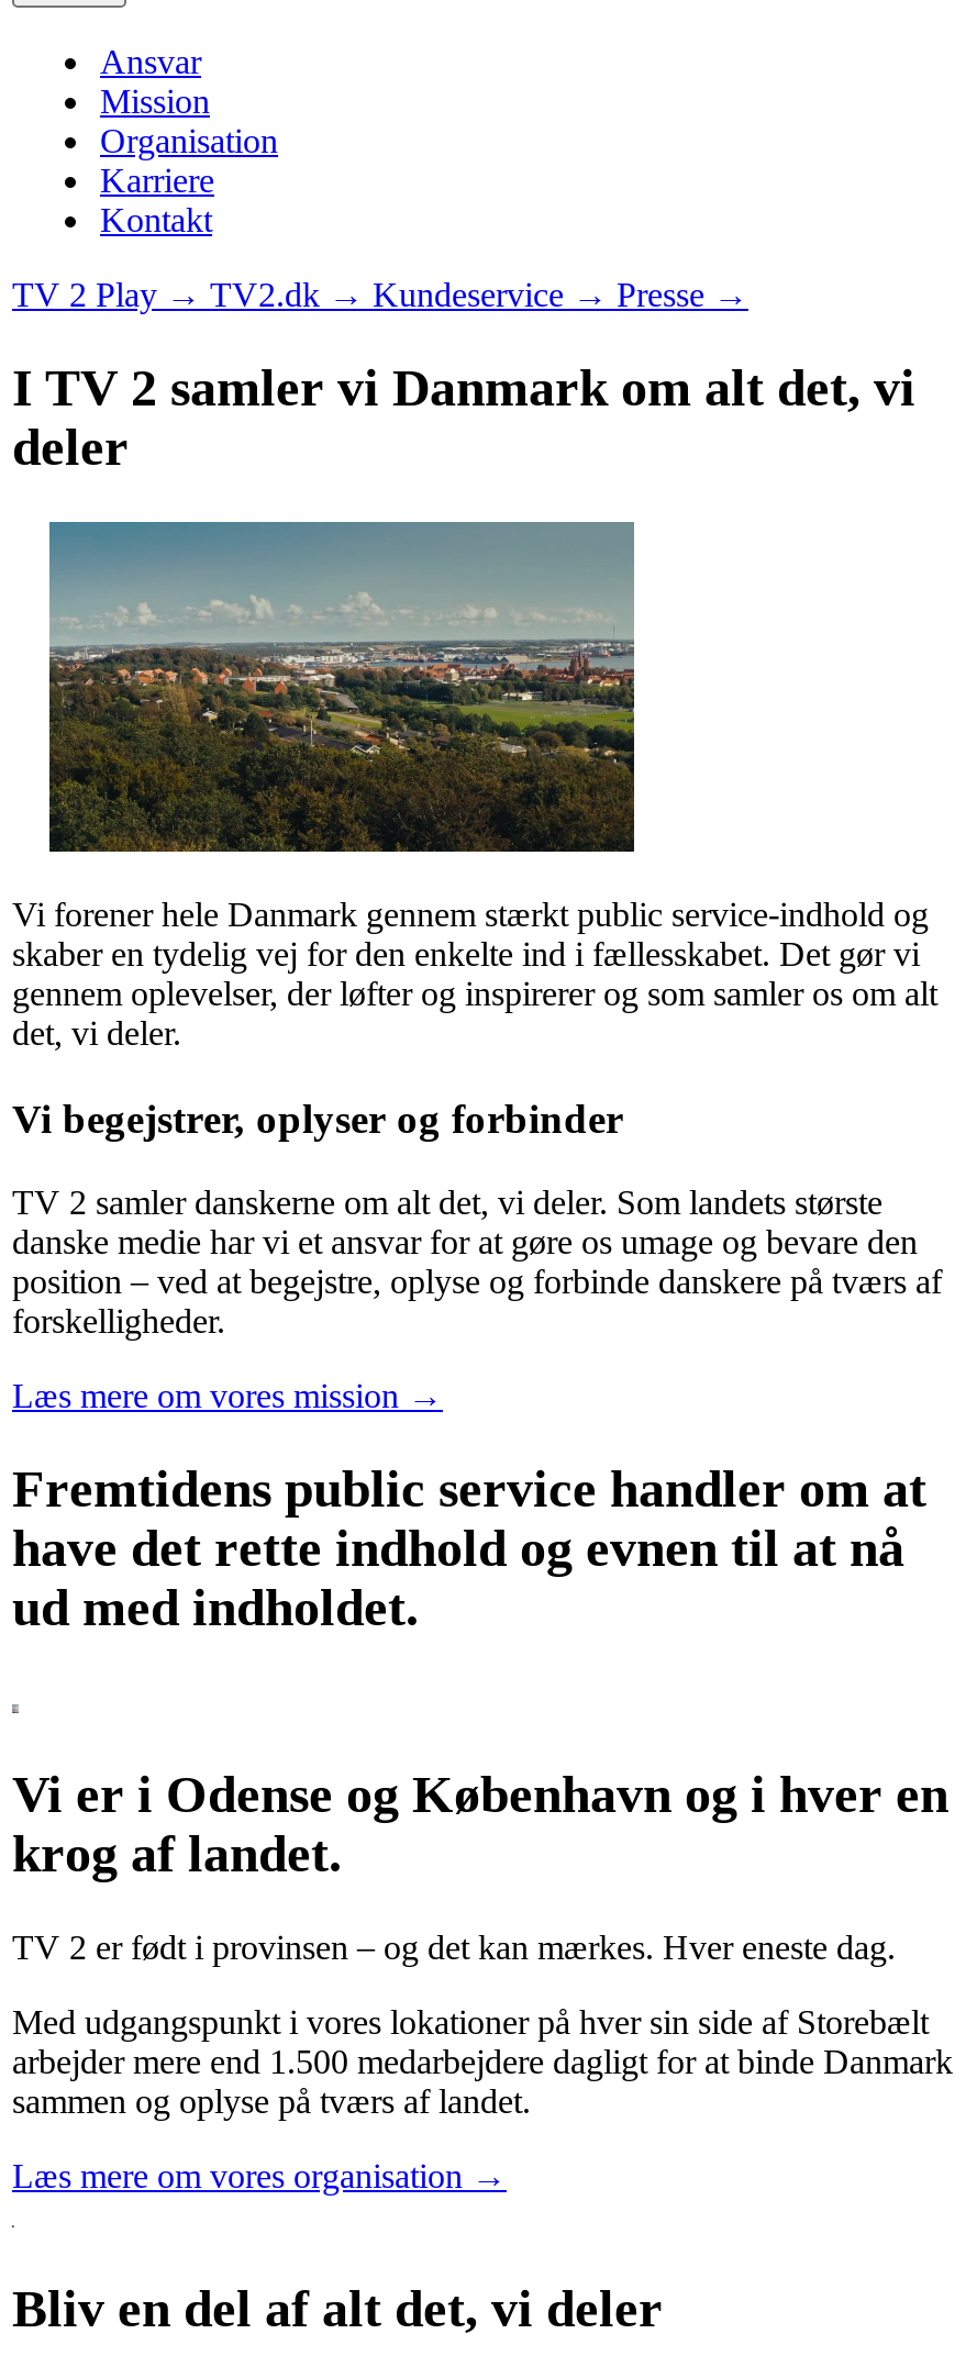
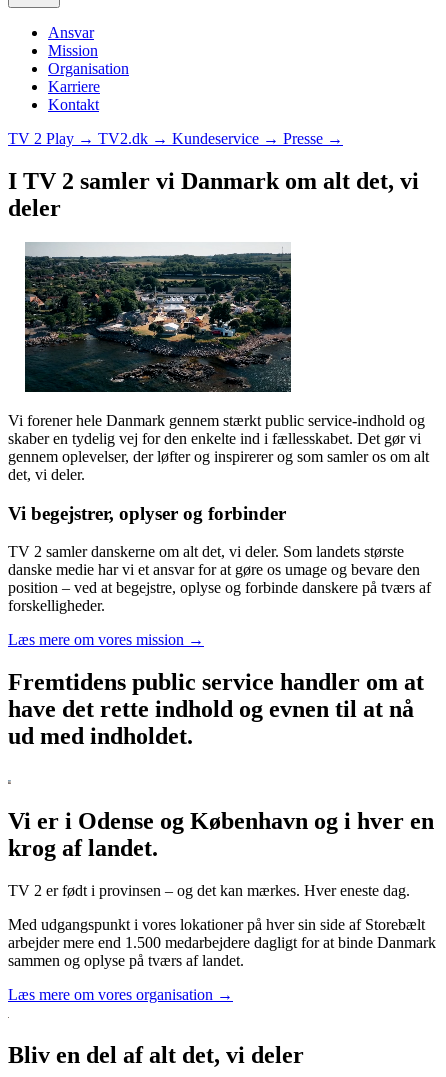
[47,520,636,854] [image] -> [24,243,291,392] [image]

